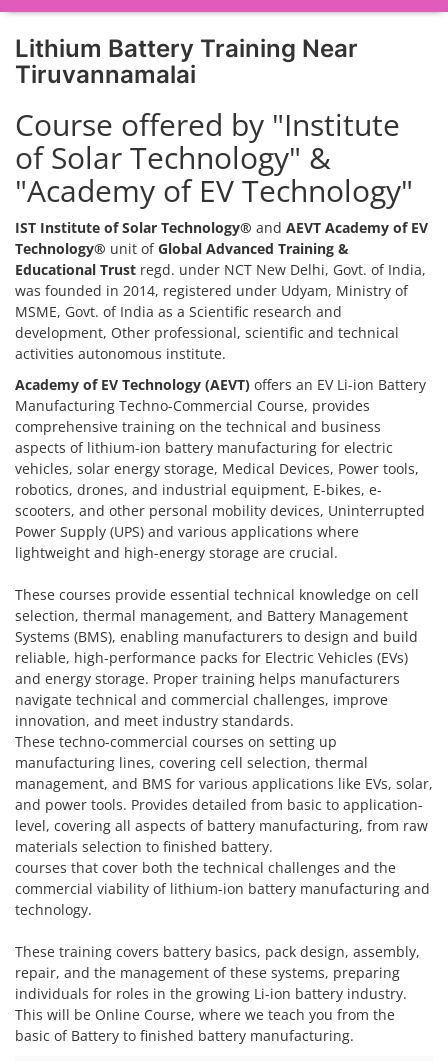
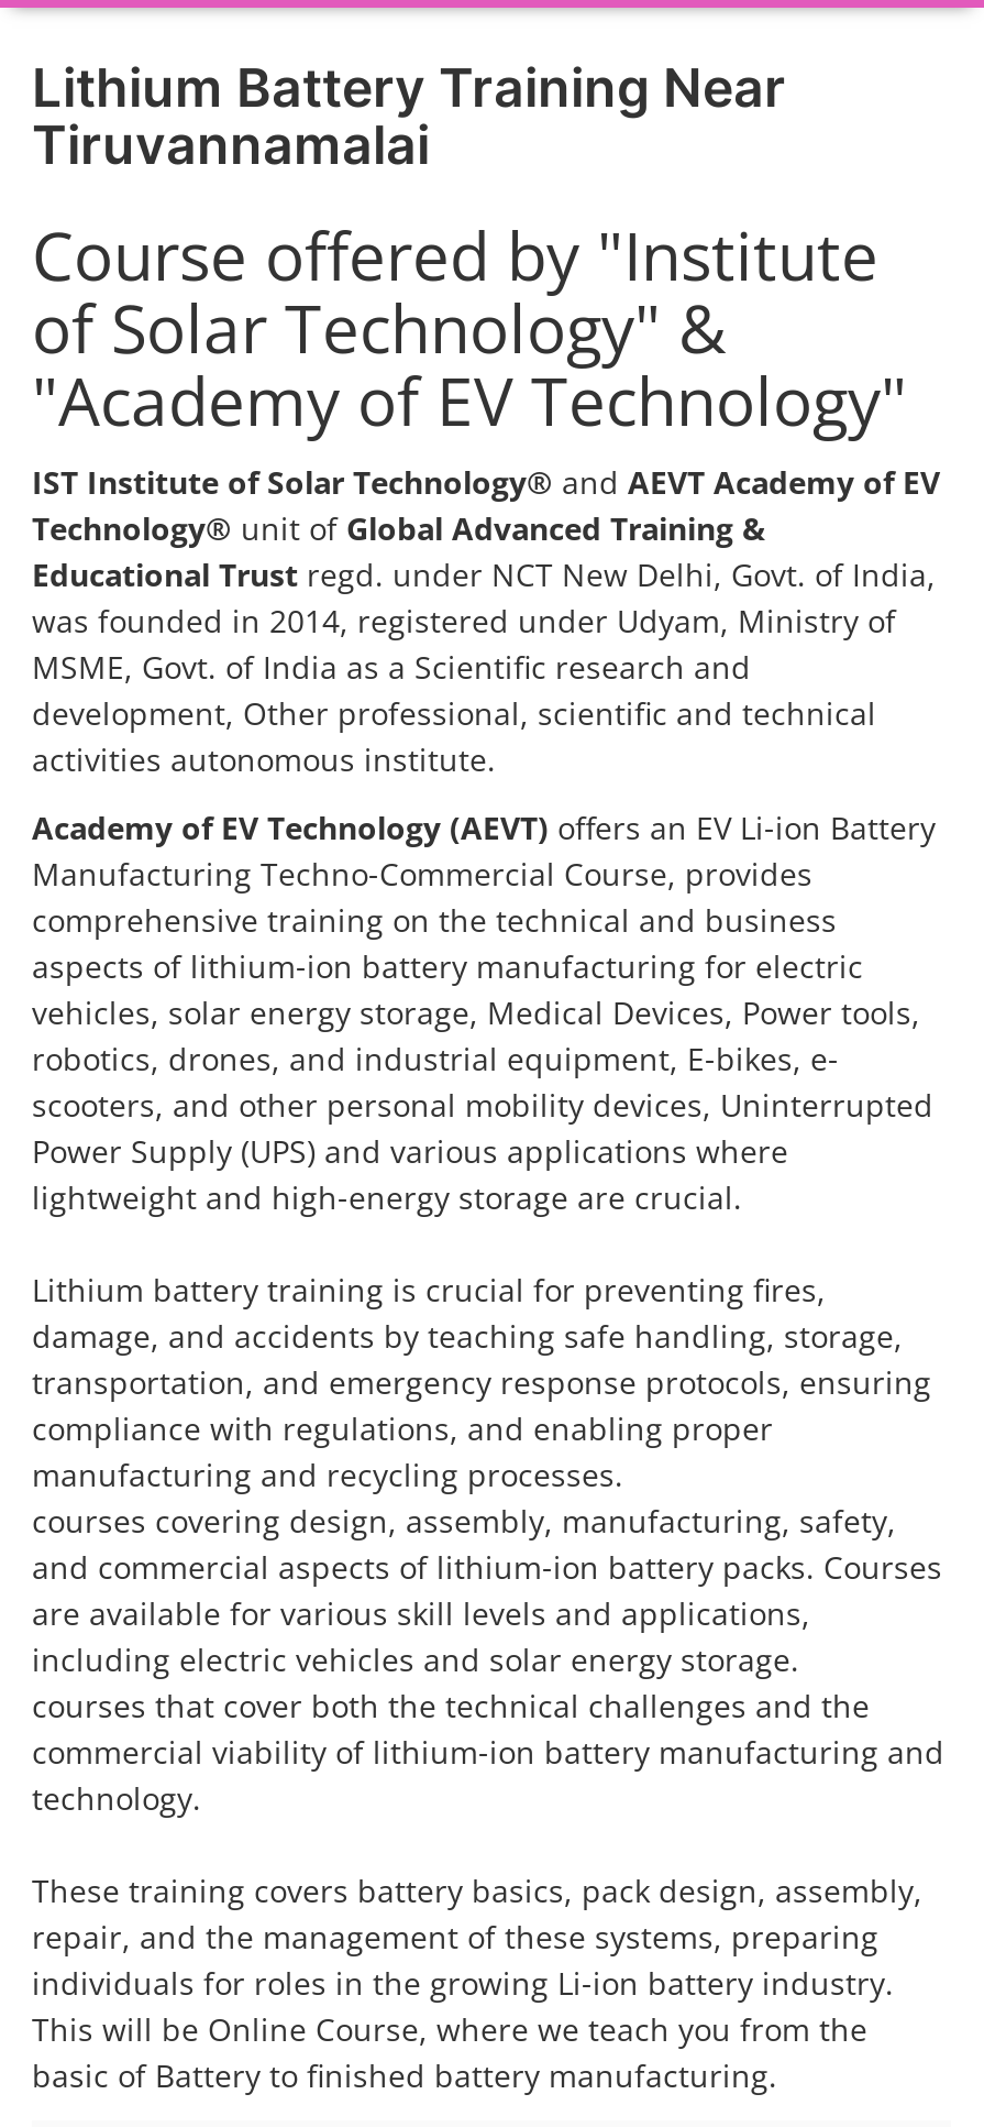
[15,585,433,856] These courses provide essential technical knowledge on cell | selection, thermal management, and Battery Management | Systems (BMS), enabling manufacturers to design and build | reliable, high-performance packs for Electric Vehicles (EVs) | and energy storage. Proper training helps manufacturers | navigate technical and commercial challenges, improve | innovation, and meet industry standards. | These techno-commercial courses on setting up | manufacturing lines, covering cell selection, thermal | management, and BMS for various applications like EVs, solar, | and power tools. Provides detailed from basic to application- | level, covering all aspects of battery manufacturing, from raw | materials selection to finished battery. -> [32,1269,942,1680] Lithium battery training is crucial for preventing fires, | damage, and accidents by teaching safe handling, storage, | transportation, and emergency response protocols, ensuring | compliance with regulations, and enabling proper | manufacturing and recycling processes. | courses covering design, assembly, manufacturing, safety, | and commercial aspects of lithium-ion battery packs. Courses | are available for various skill levels and applications, | including electric vehicles and solar energy storage.

